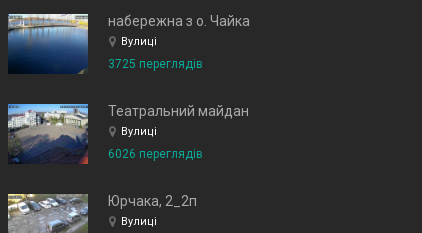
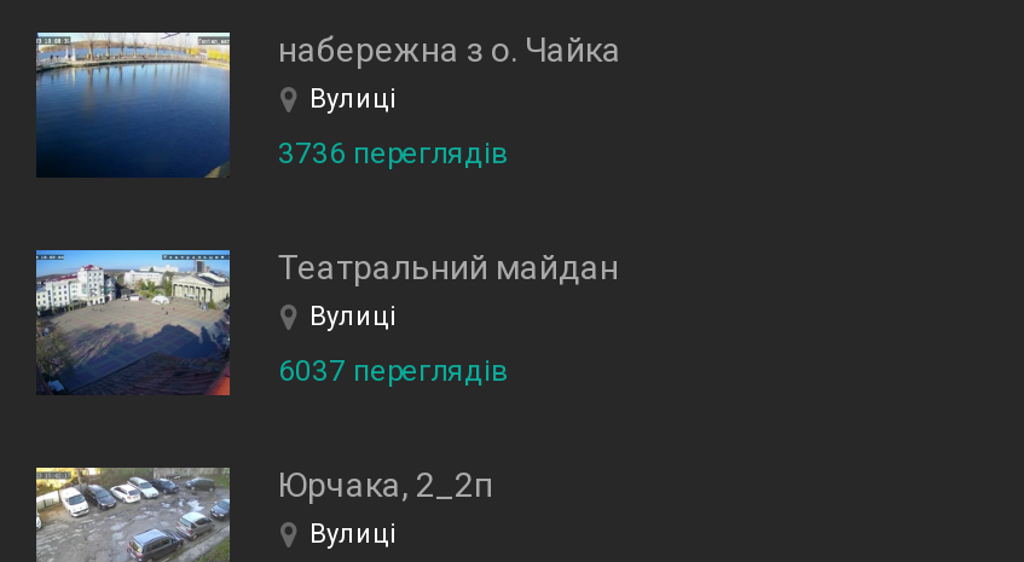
[108,57,203,71] 3725 переглядів -> [278,137,508,170] 3736 переглядів
[108,147,203,161] 6026 переглядів -> [278,354,508,388] 6037 переглядів

